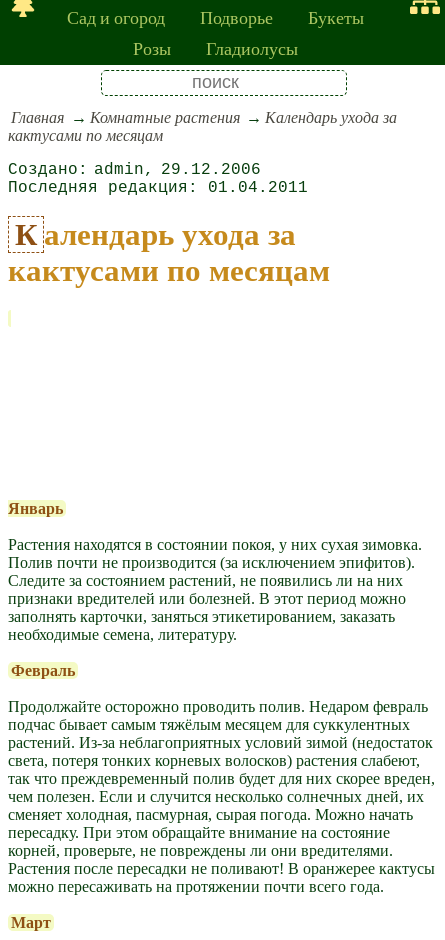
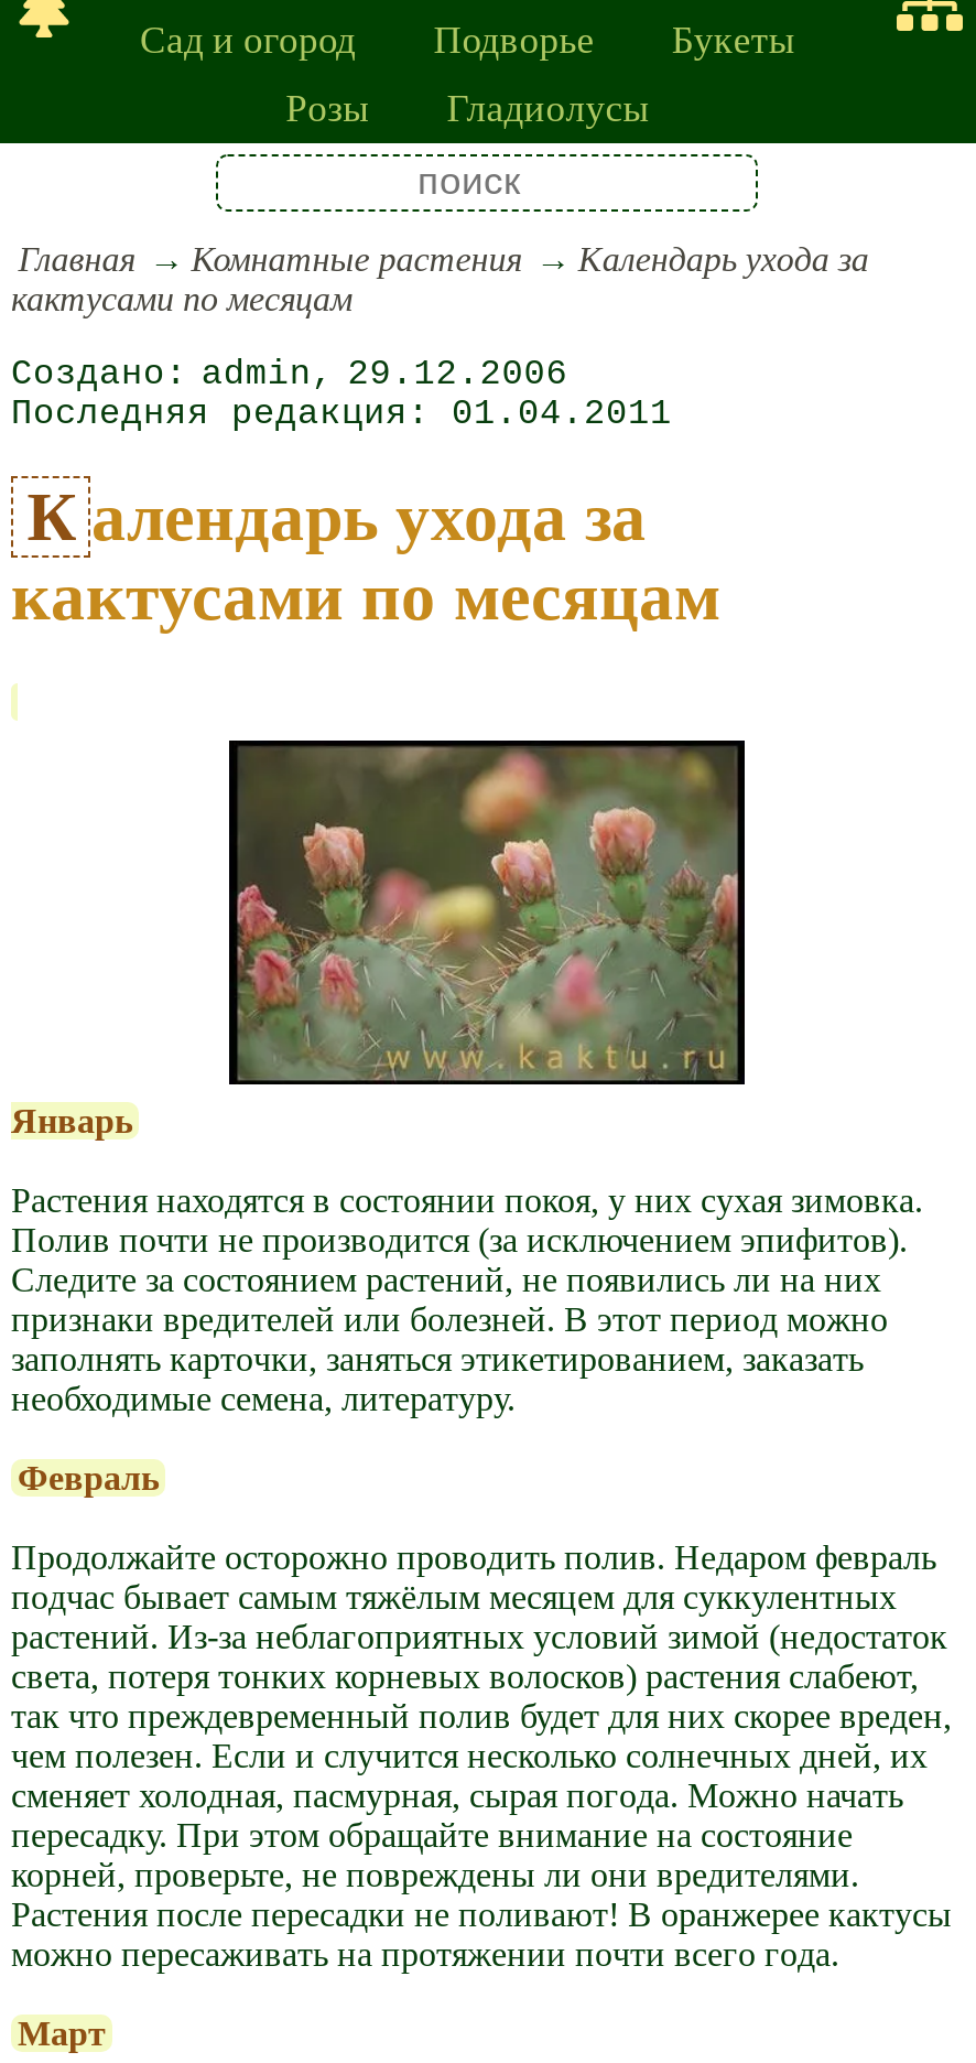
none -> [227,738,747,1087] [image]

